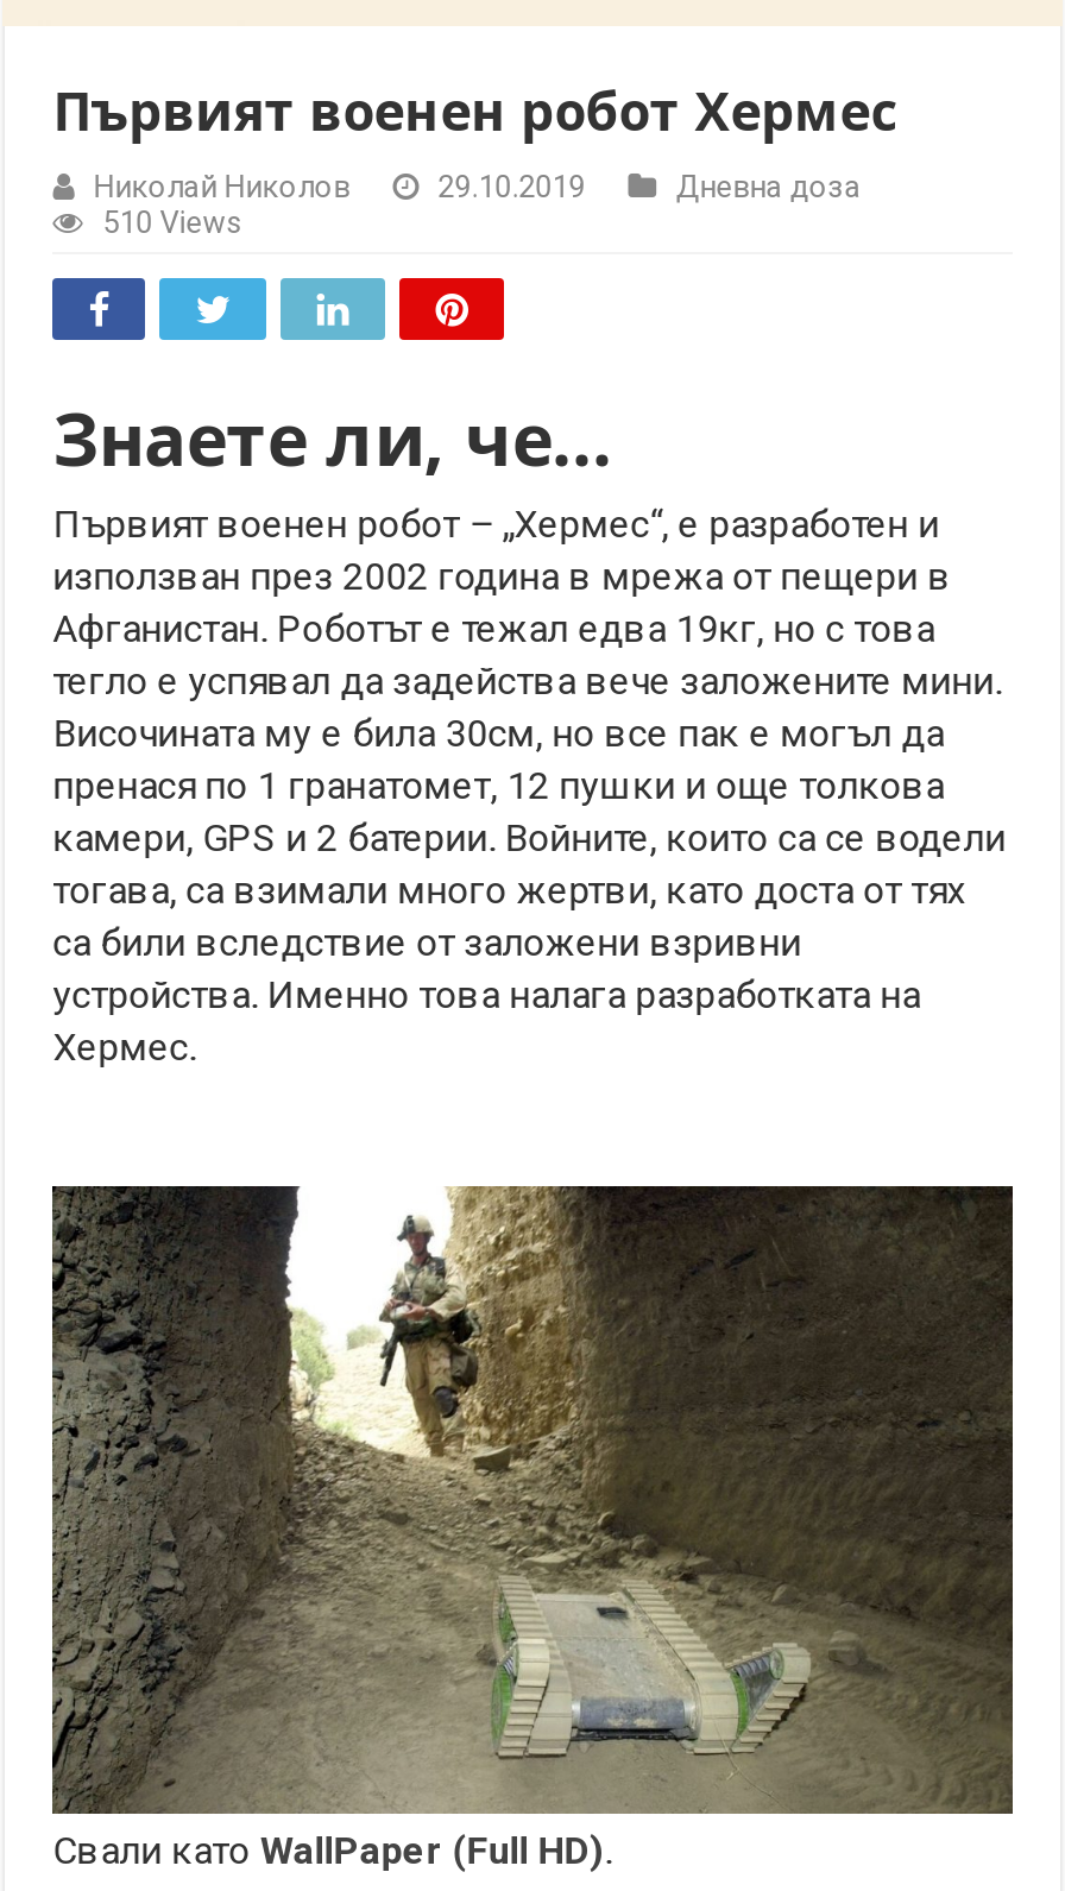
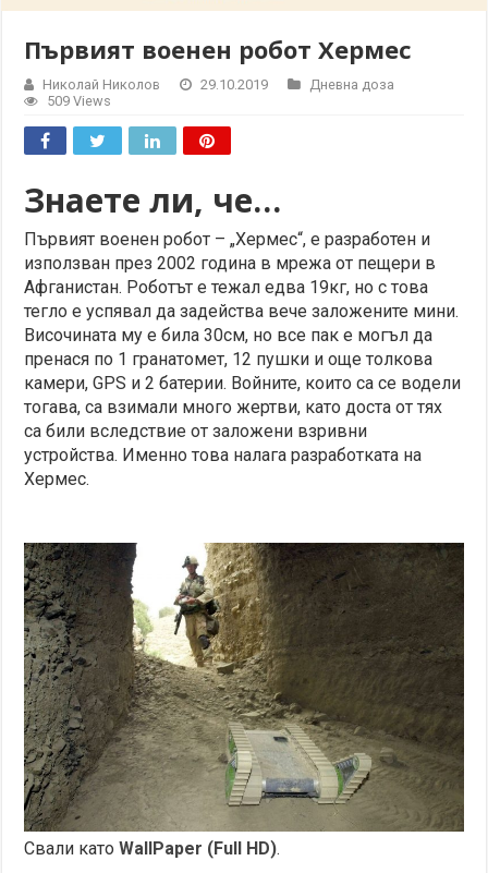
[103,203,243,239] 510 Views -> [47,93,111,110] 509 Views

